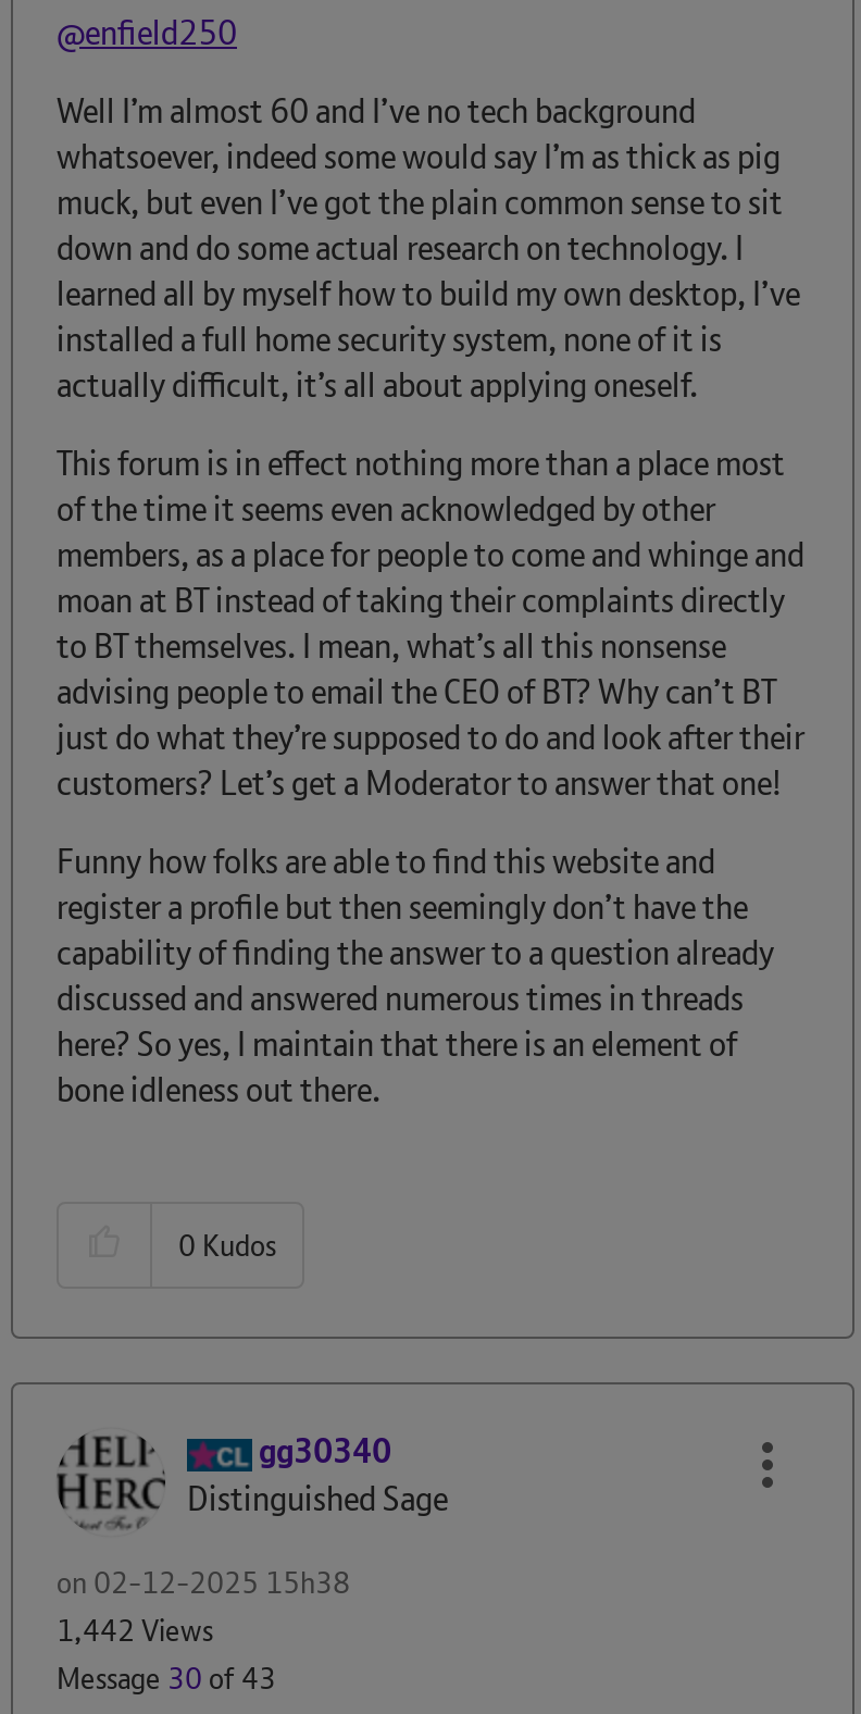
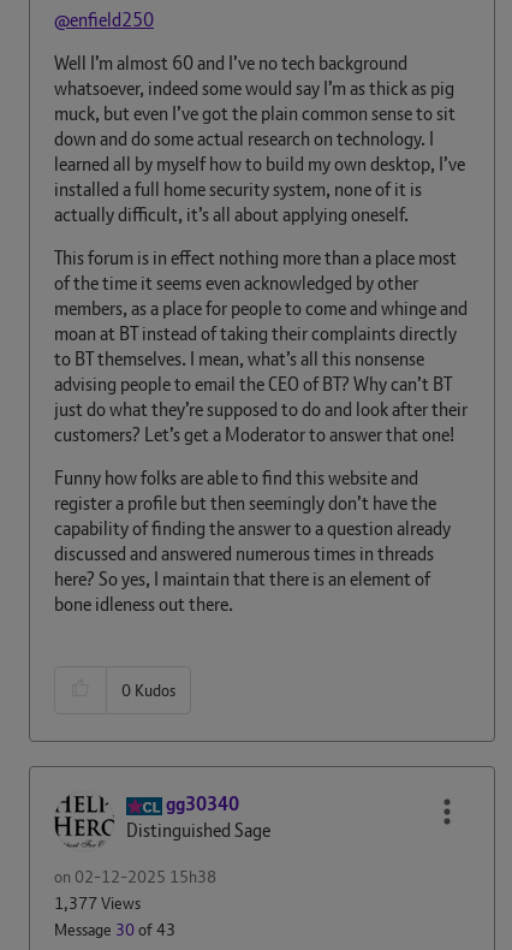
[57,1611,213,1650] 1,442 Views -> [54,892,141,914] 1,377 Views

